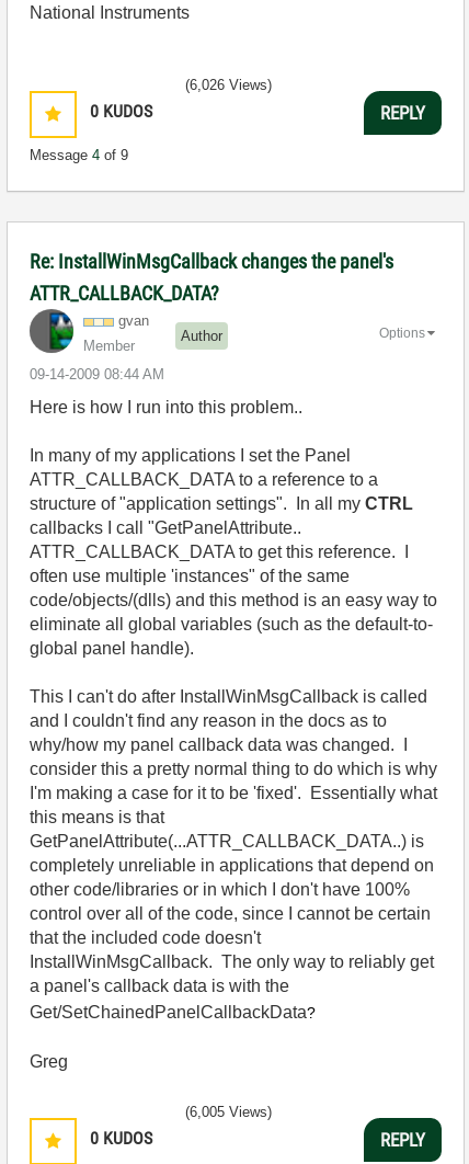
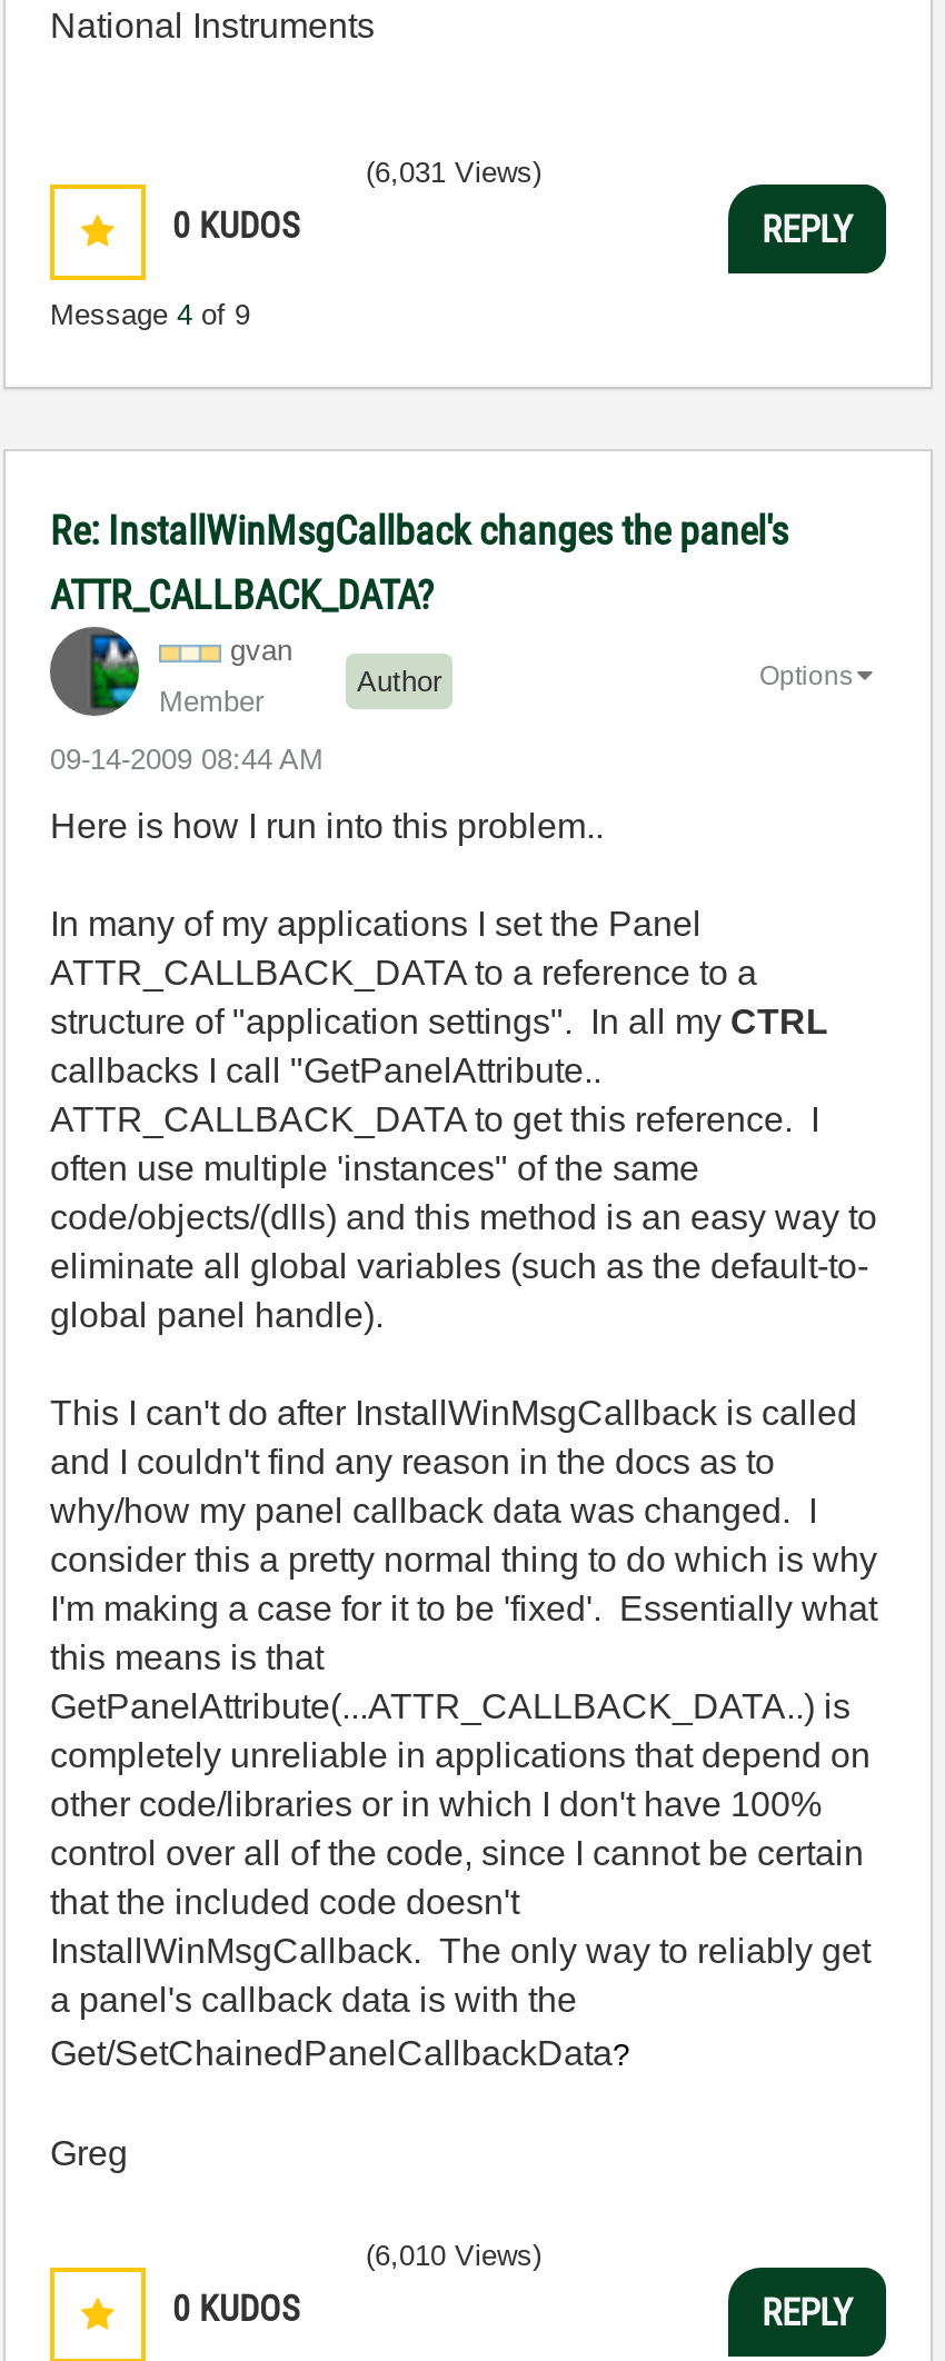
[185,77,272,93] (6,026 Views) -> [366,156,541,189] (6,031 Views)
[185,1104,272,1120] (6,005 Views) -> [366,2239,541,2272] (6,010 Views)

